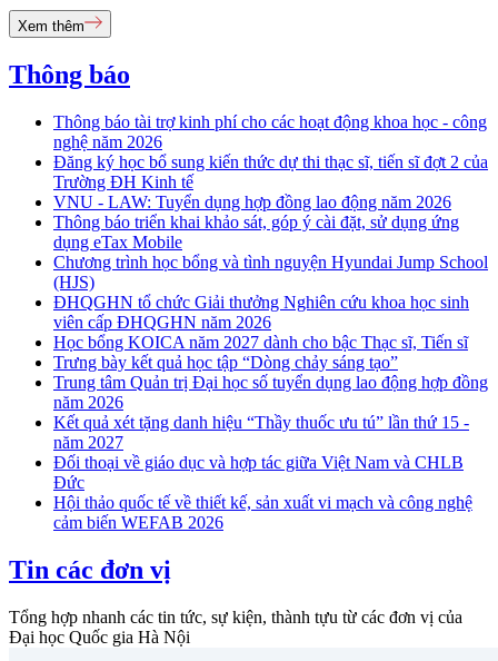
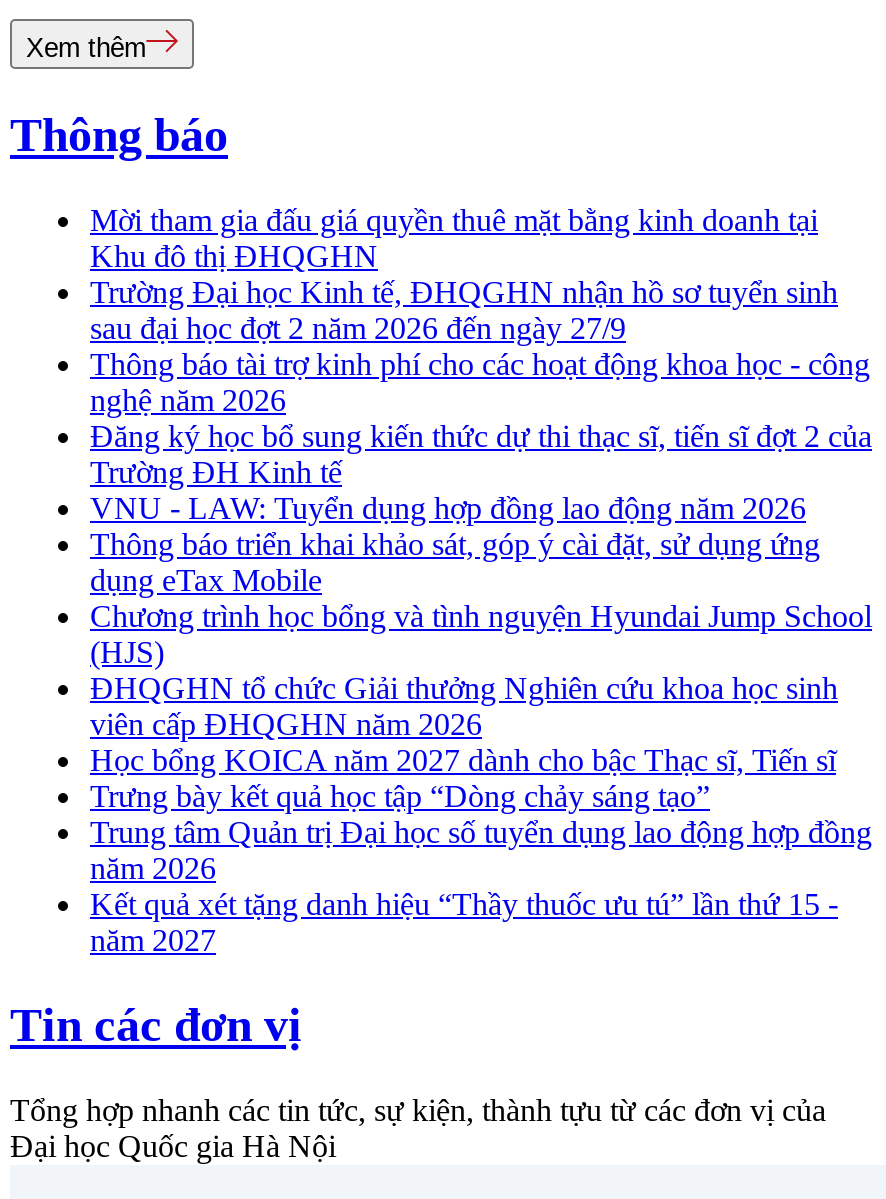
none -> [90,203,838,345] Mời tham gia đấu giá quyền thuê mặt bằng kinh doanh tại | Khu đô thị ĐHQGHN | Trường Đại học Kinh tế, ĐHQGHN nhận hồ sơ tuyển sinh | sau đại học đợt 2 năm 2026 đến ngày 27/9
moved [53,113,488,452] -> [90,347,872,957]: Thông báo tài trợ kinh phí cho các hoạt động khoa học - công | nghệ năm 2026 | Đăng ký học bổ sung kiến thức dự thi thạc sĩ, tiến sĩ đợt 2 của | ... | Kết quả xét tặng danh hiệu “Thầy thuốc ưu tú” lần thứ 15 - | năm 2027
[53,453,472,532] Đối thoại về giáo dục và hợp tác giữa Việt Nam và CHLB | Đức | Hội thảo quốc tế về thiết kế, sản xuất vi mạch và công nghệ | cảm biến WEFAB 2026 -> none

